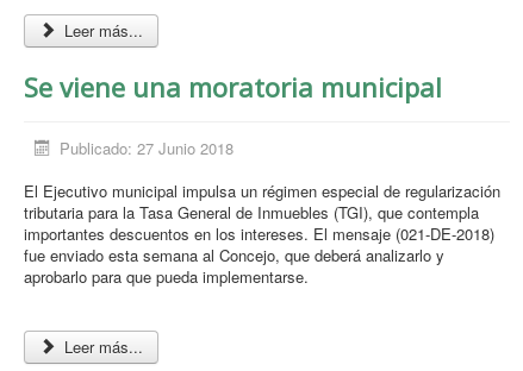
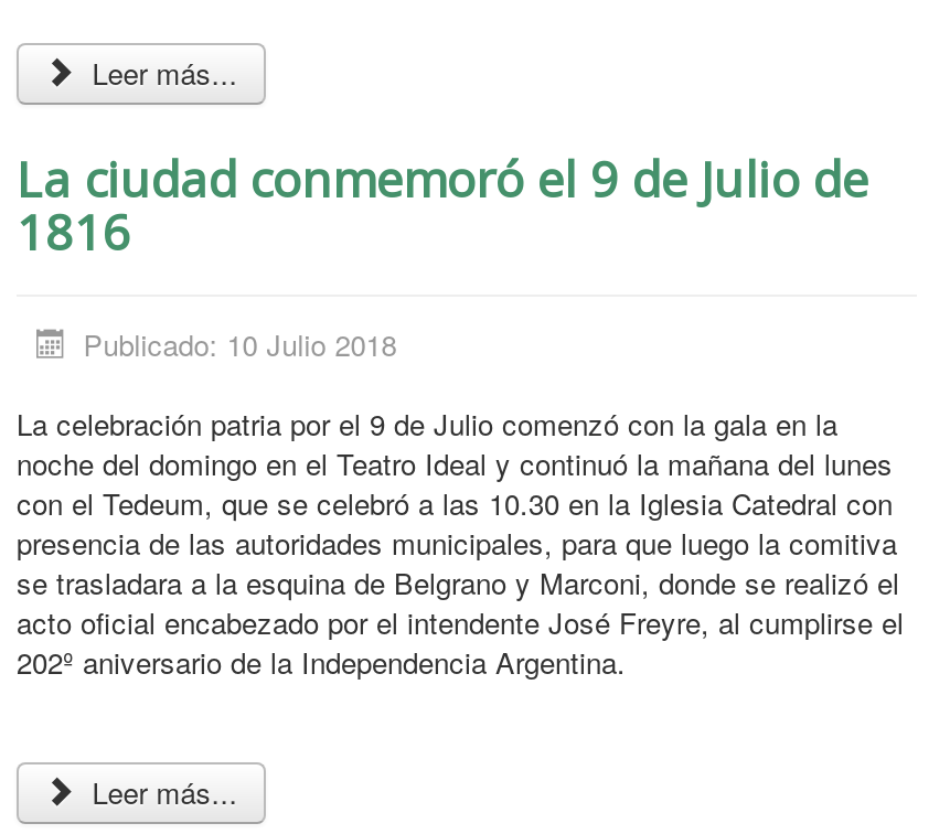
[24,69,442,105] Se viene una moratoria municipal -> [17,145,868,264] La ciudad conmemoró el 9 de Julio de | 1816
[60,137,234,160] Publicado: 27 Junio 2018 -> [83,324,397,366] Publicado: 10 Julio 2018
[24,180,500,288] El Ejecutivo municipal impulsa un régimen especial de regularización | tributaria para la Tasa General de Inmuebles (TGI), que contempla | importantes descuentos en los intereses. El mensaje (021-DE-2018) | fue enviado esta semana al Concejo, que deberá analizarlo y | aprobarlo para que pueda implementarse. -> [17,403,904,683] La celebración patria por el 9 de Julio comenzó con la gala en la | noche del domingo en el Teatro Ideal y continuó la mañana del lunes | con el Tedeum, que se celebró a las 10.30 en la Iglesia Catedral con | presencia de las autoridades municipales, para que luego la comitiva | se trasladara a la esquina de Belgrano y Marconi, donde se realizó el | acto oficial encabezado por el intendente José Freyre, al cumplirse el | 202º aniversario de la Independencia Argentina.

